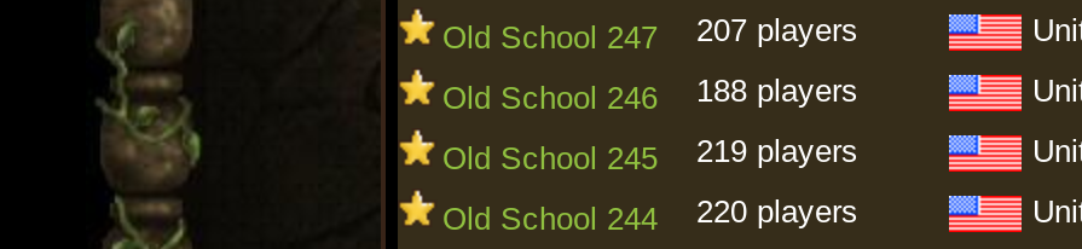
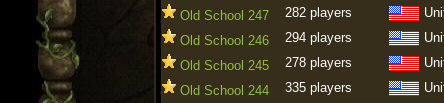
[442,12,858,56] Old School 247 207 players -> [179,5,351,23] Old School 247 282 players
[442,73,858,116] Old School 246 188 players -> [179,30,351,48] Old School 246 294 players
[442,133,858,176] Old School 245 219 players -> [179,55,351,73] Old School 245 278 players
[442,193,858,237] Old School 244 220 players -> [179,80,351,98] Old School 244 335 players

